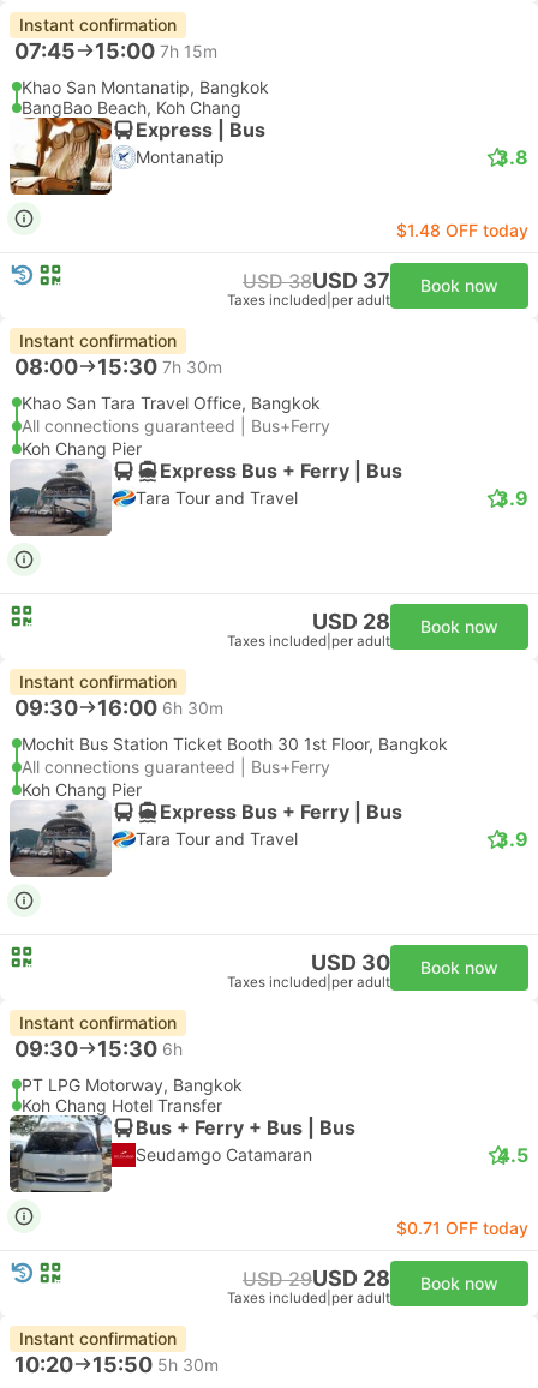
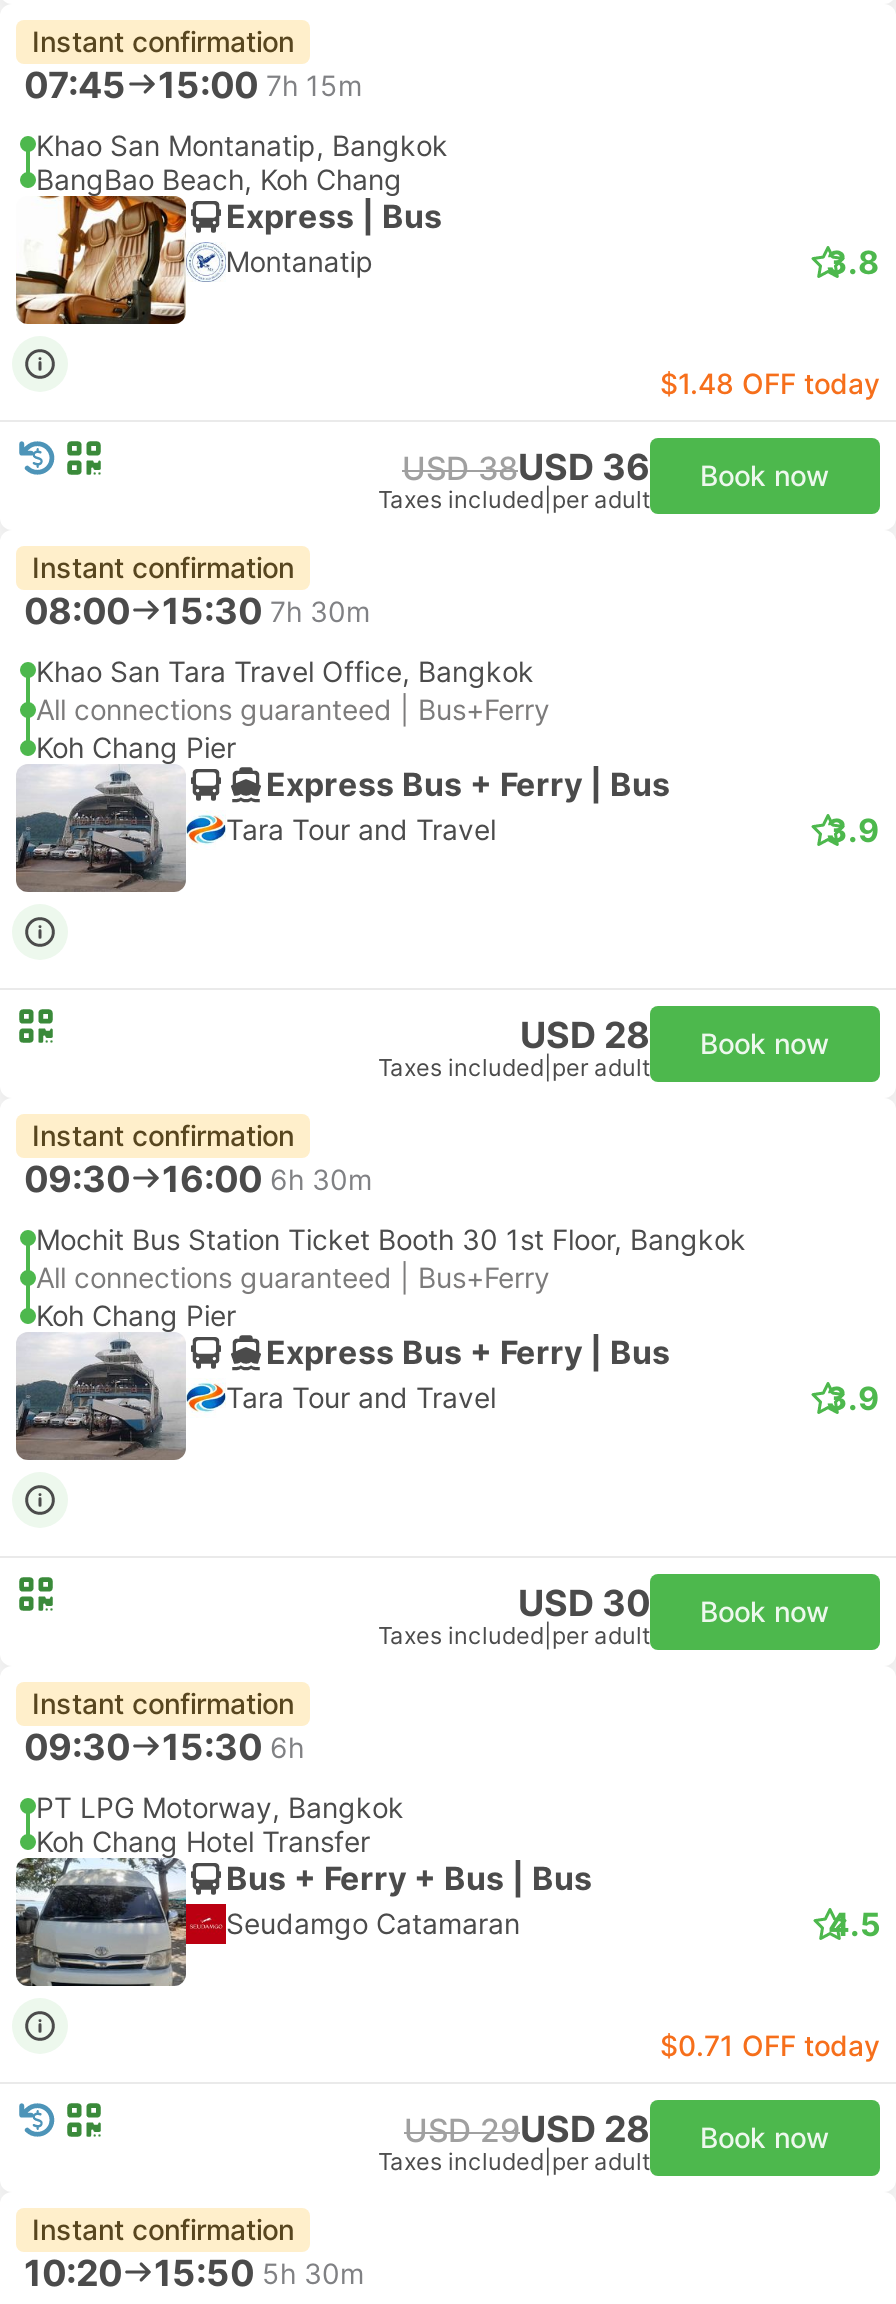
[243,268,498,295] USD 38USD 37 Book now -> [402,446,830,492] USD 38USD 36 Book now

